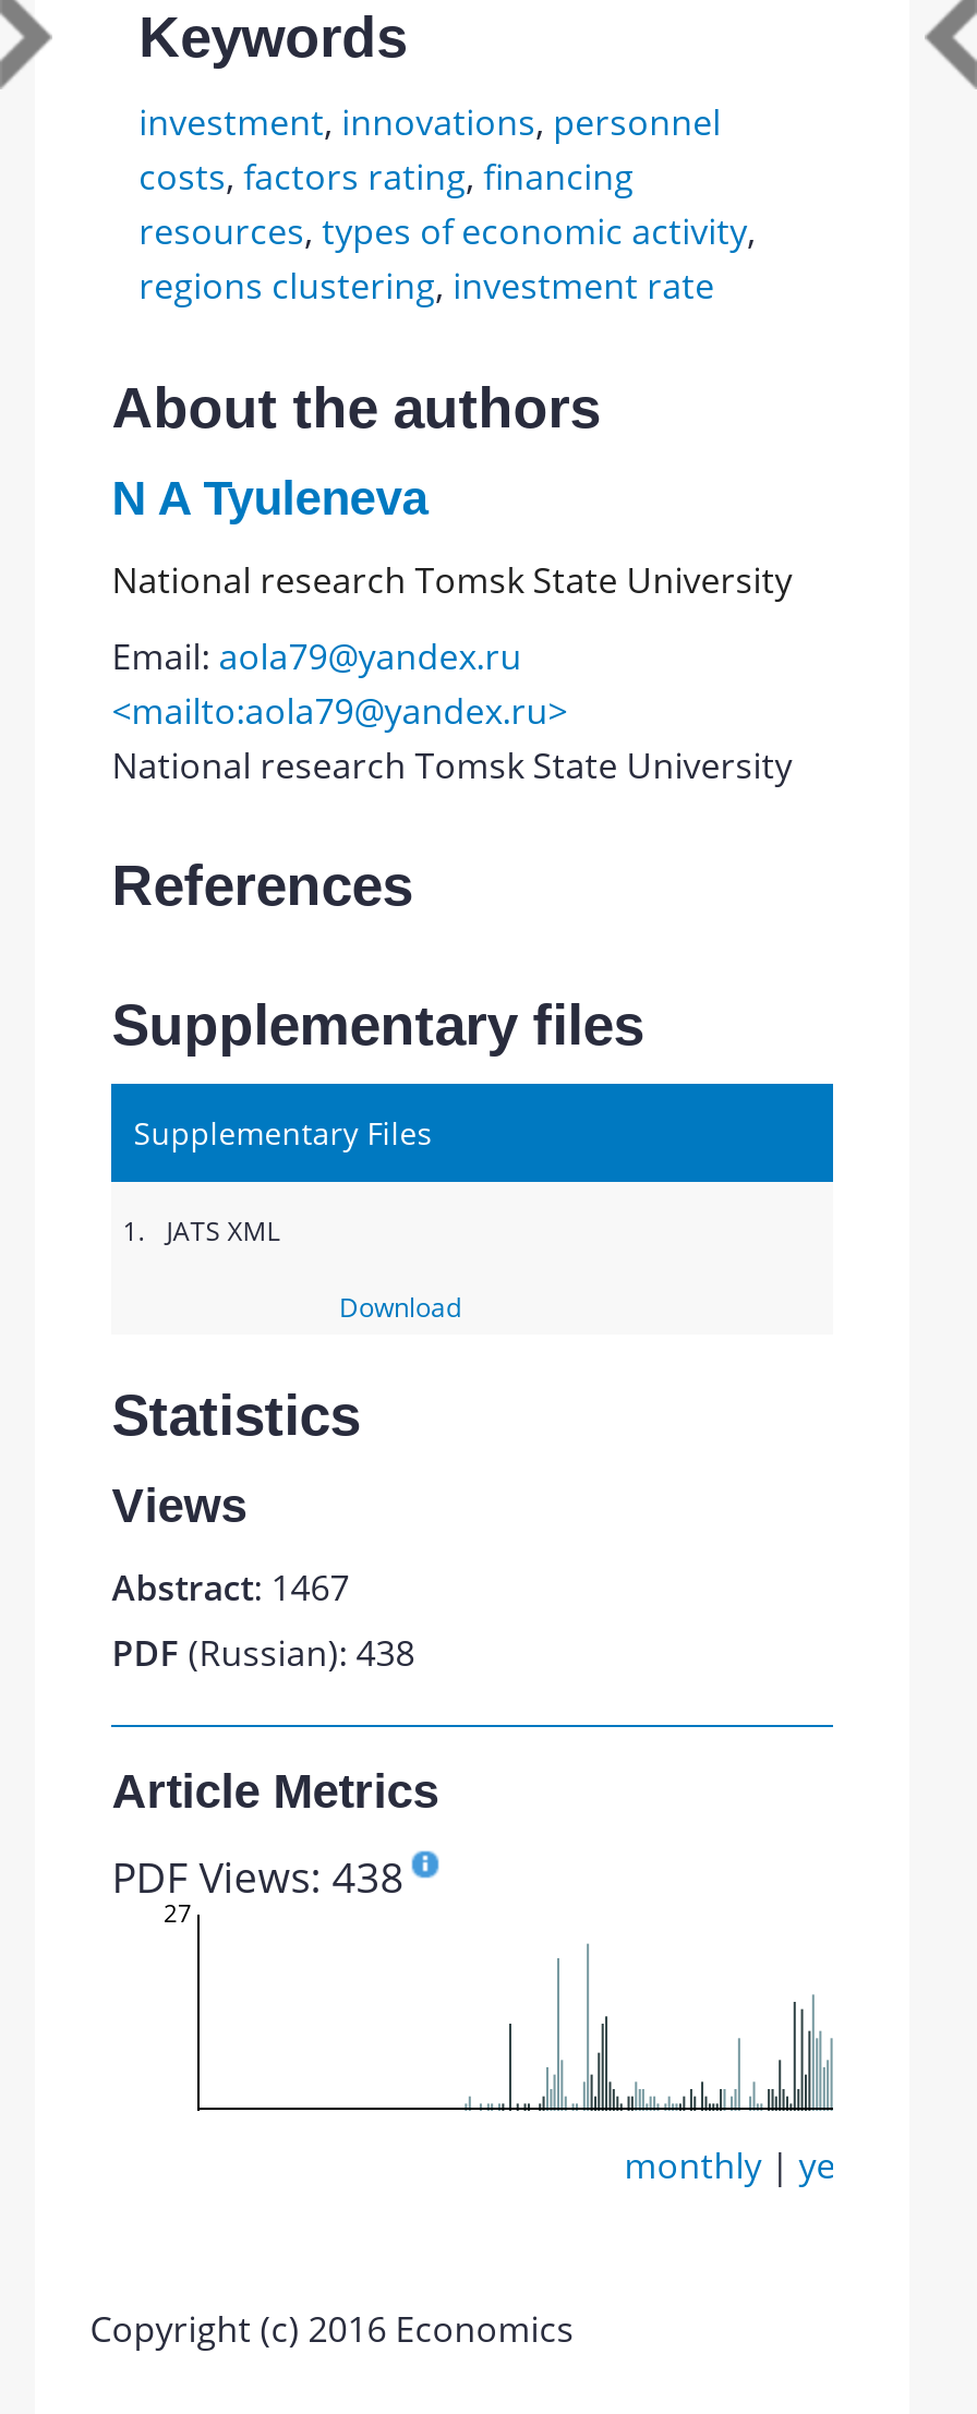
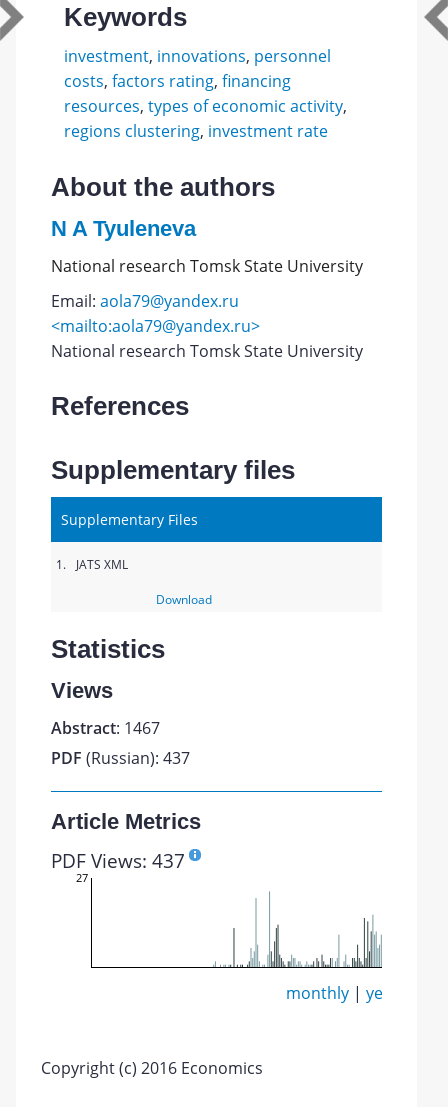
[112,1629,415,1677] PDF (Russian): 438 -> [51,747,190,769] PDF (Russian): 437
[112,1847,404,1906] PDF Views: 438 -> [51,847,185,874] PDF Views: 437

